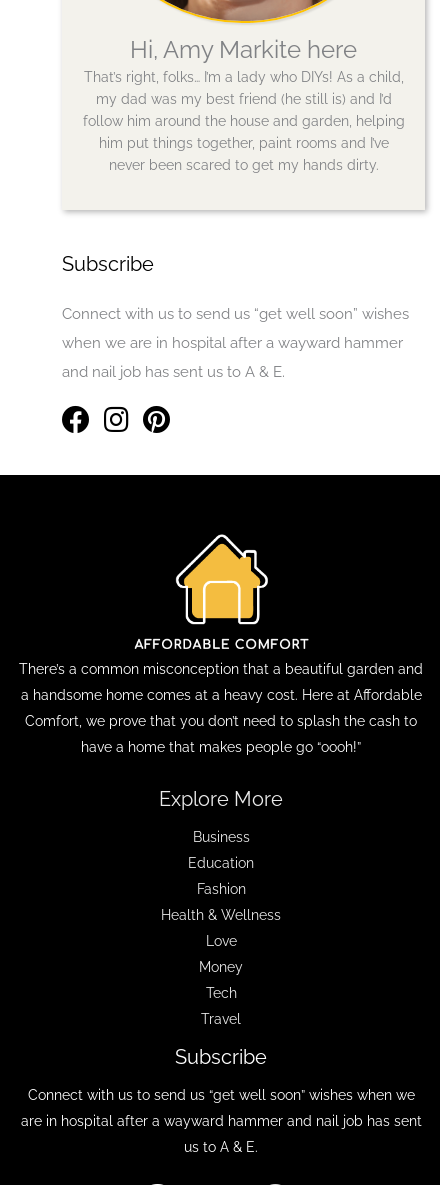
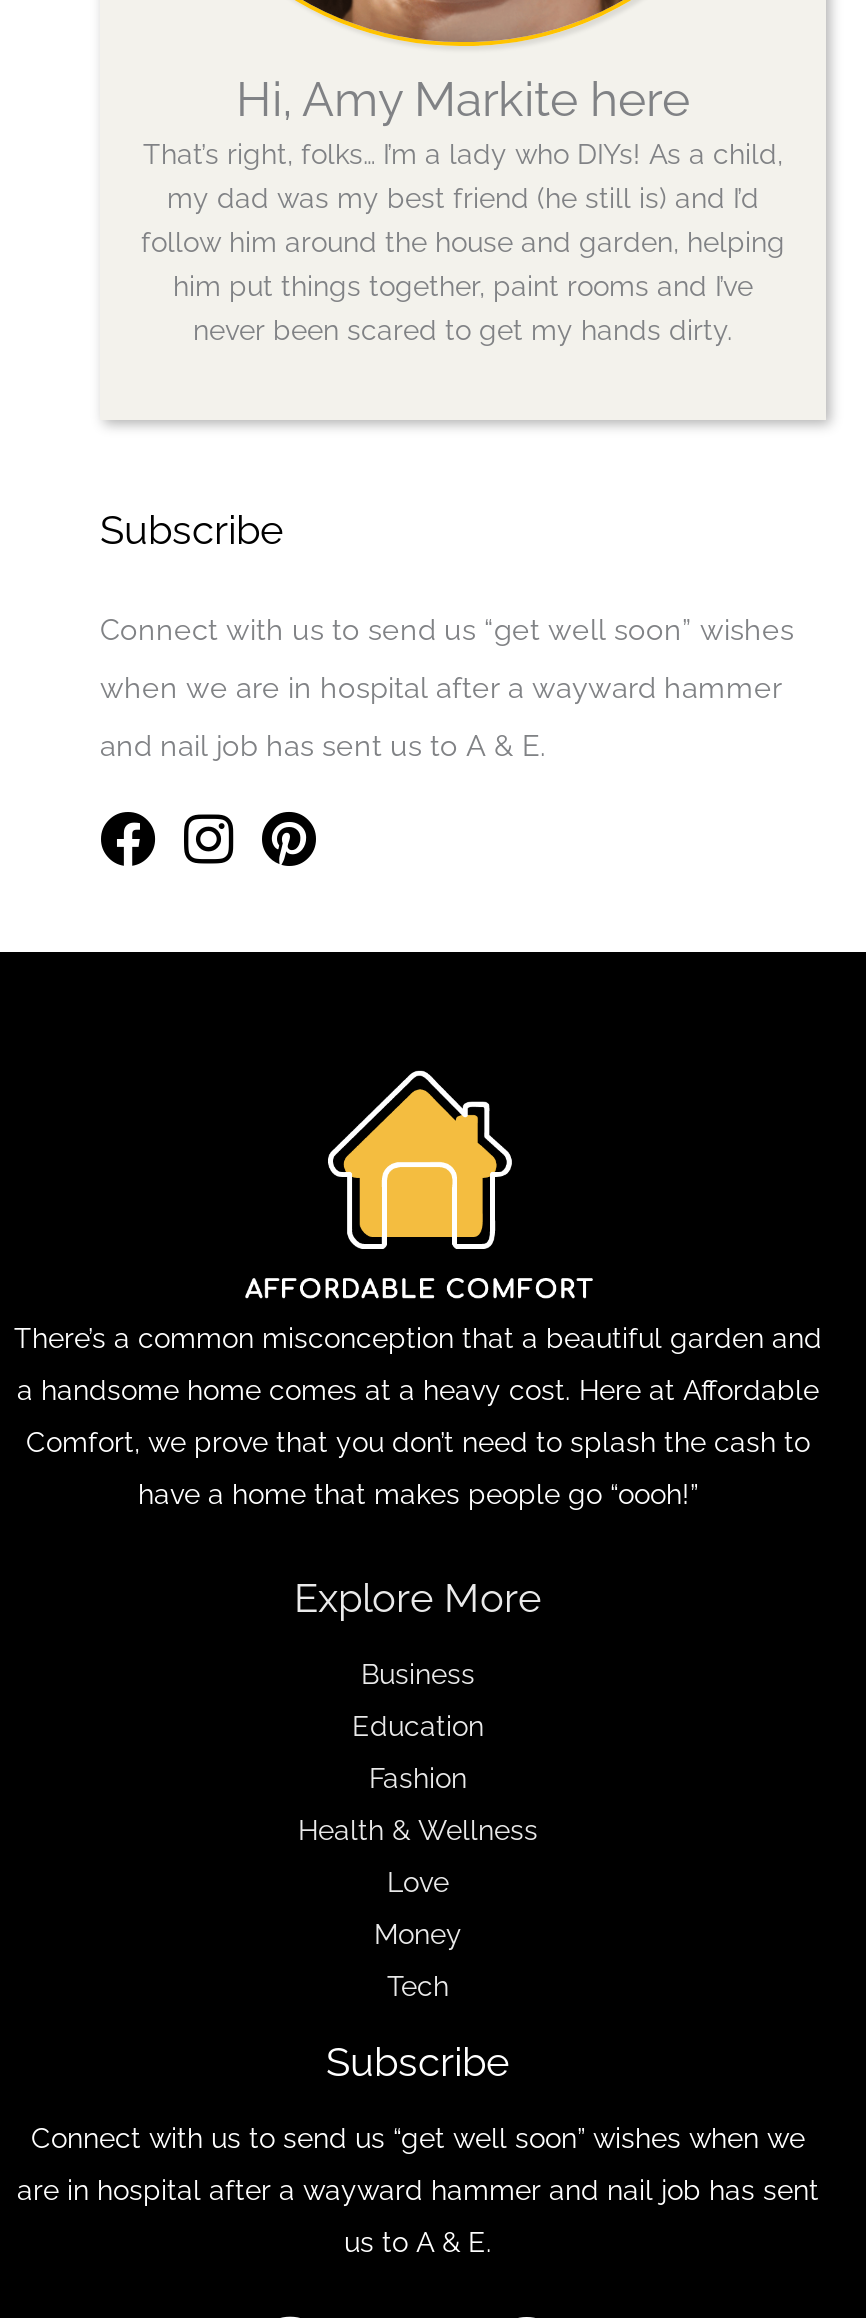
[201,1011,241,1027] Travel -> none

